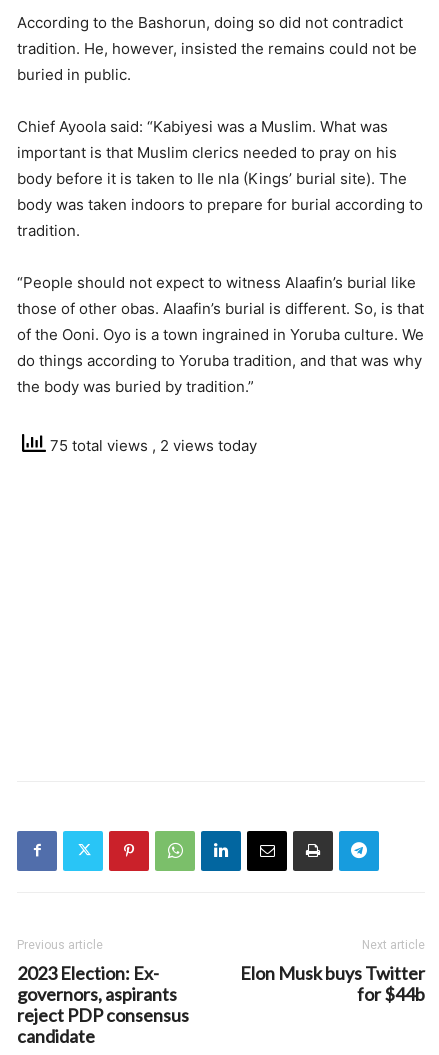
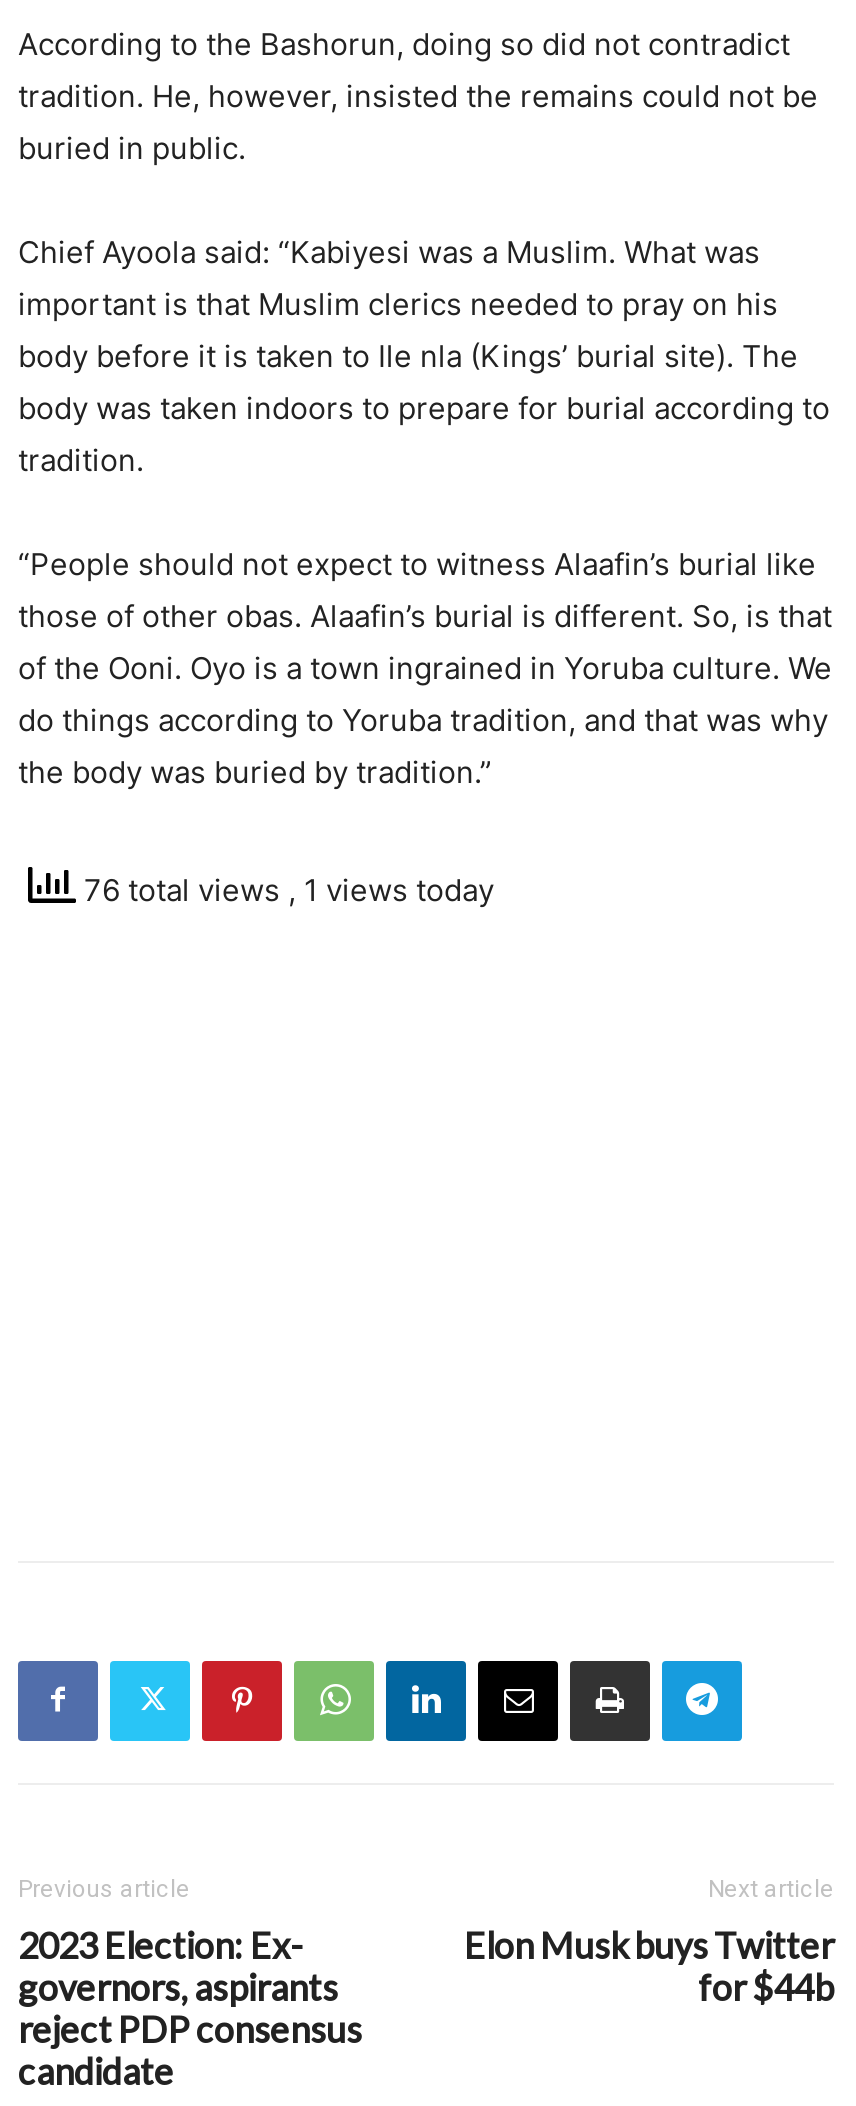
[46,436,257,455] 75 total views, 2 views today -> [76,871,494,909] 76 total views, 1 views today

